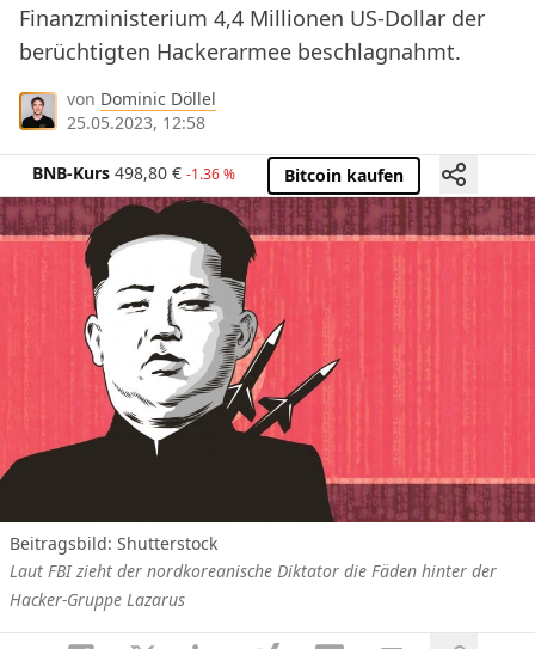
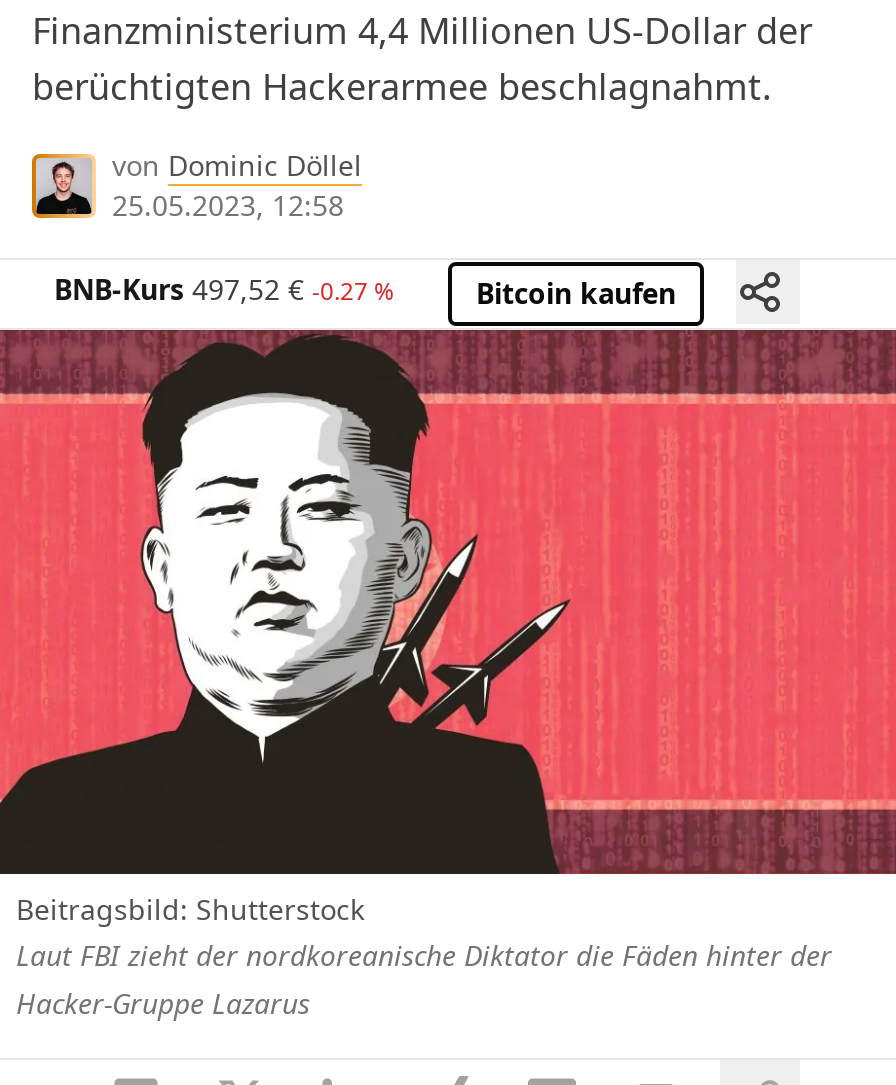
[32,161,235,184] BNB-Kurs 498,80 € -1.36 % -> [54,269,394,307] BNB-Kurs 497,52 € -0.27 %

